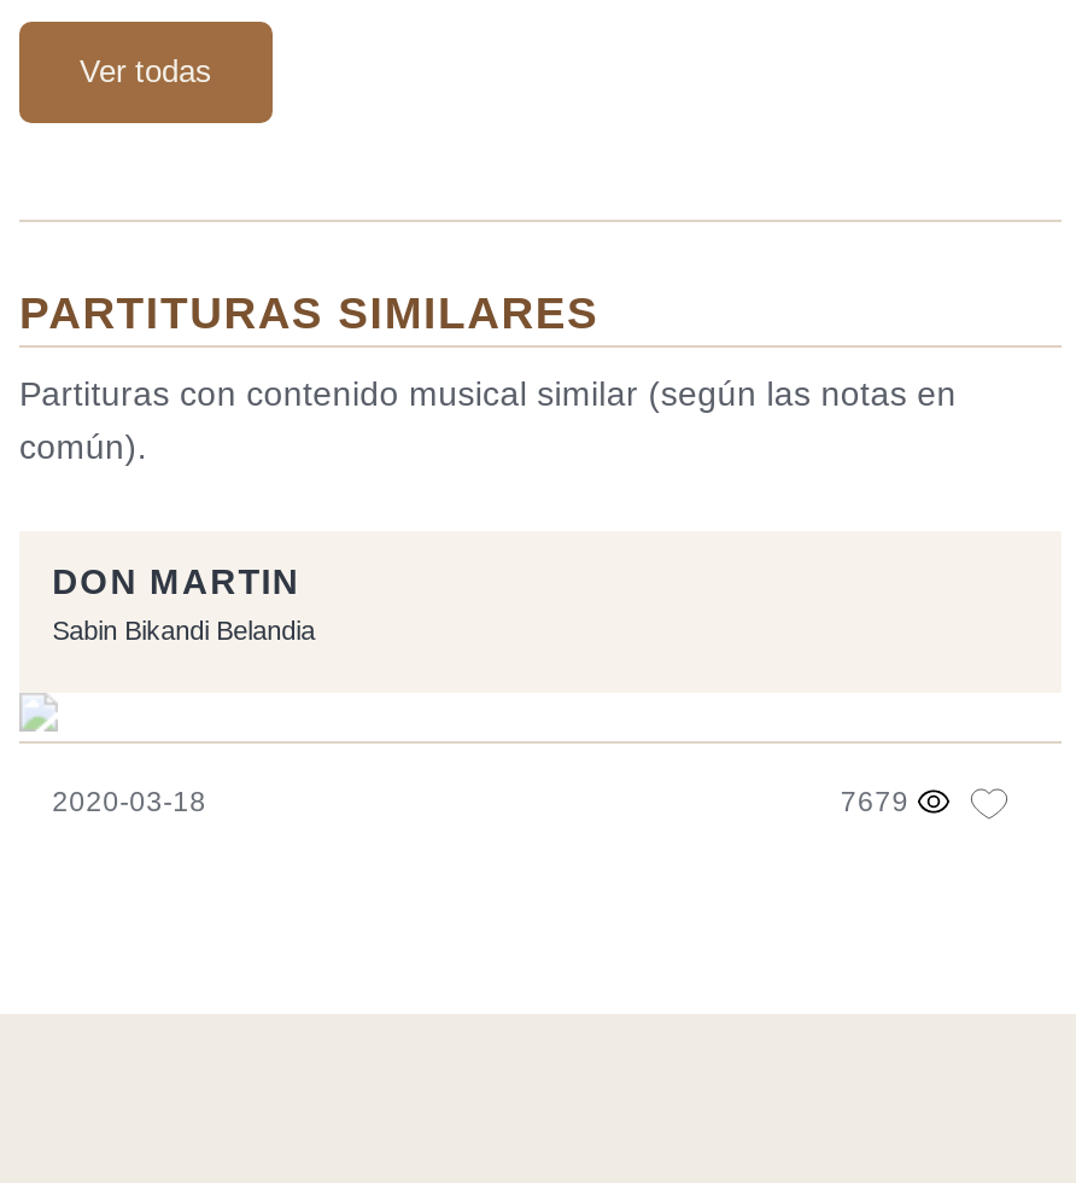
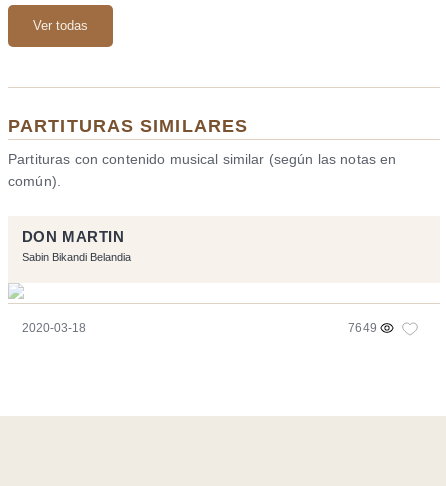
[840,787,909,816] 7679 -> [348,322,377,334] 7649

